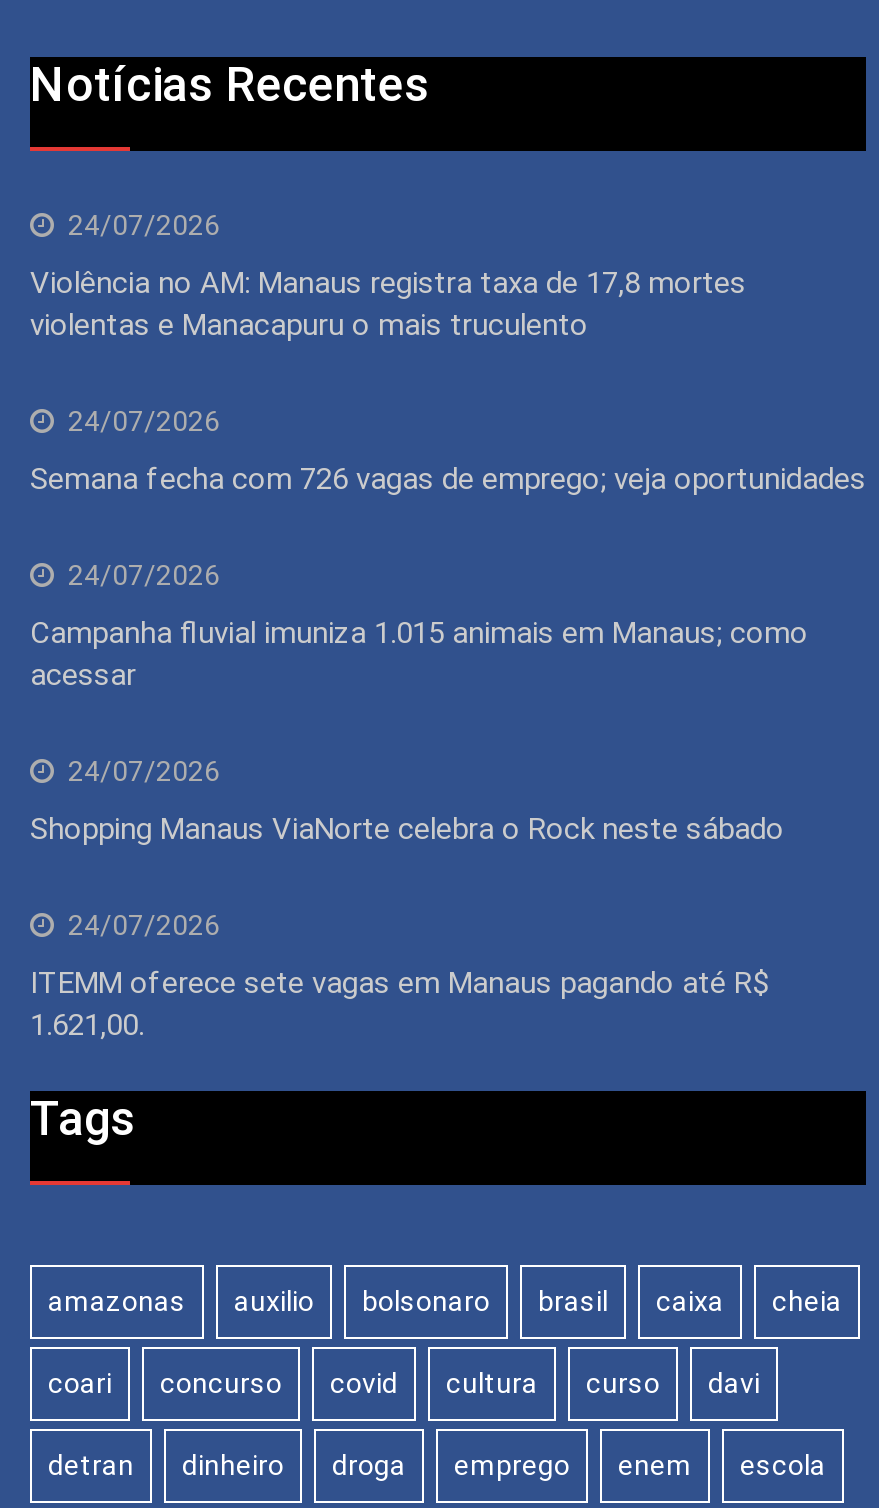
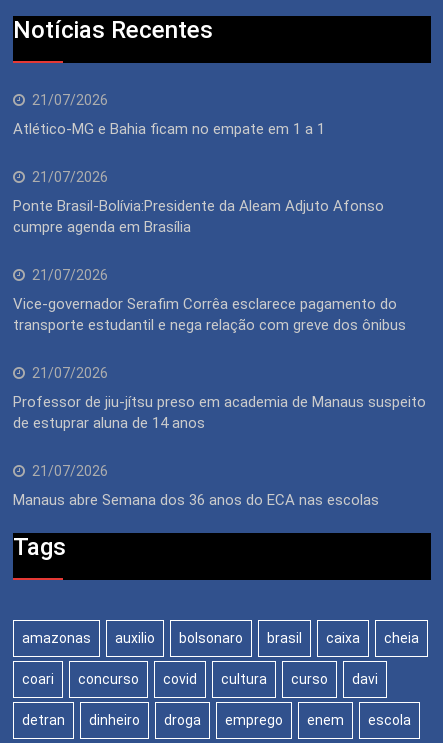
[68,209,220,241] 24/07/2026 -> [32,92,108,108] 21/07/2026
[30,265,746,343] Violência no AM: Manaus registra taxa de 17,8 mortes | violentas e Manacapuru o mais truculento -> [13,120,325,138] Atlético-MG e Bahia ficam no empate em 1 a 1
[68,405,220,437] 24/07/2026 -> [32,169,108,185] 21/07/2026
[30,461,866,497] Semana fecha com 726 vagas de emprego; veja oportunidades -> [13,197,384,236] Ponte Brasil-Bolívia:Presidente da Aleam Adjuto Afonso | cumpre agenda em Brasília
[68,559,220,591] 24/07/2026 -> [32,267,108,283] 21/07/2026
[30,615,808,693] Campanha fluvial imuniza 1.015 animais em Manaus; como | acessar -> [13,295,406,334] Vice-governador Serafim Corrêa esclarece pagamento do | transporte estudantil e nega relação com greve dos ônibus
[68,755,220,787] 24/07/2026 -> [32,365,108,381] 21/07/2026
[30,811,784,847] Shopping Manaus ViaNorte celebra o Rock neste sábado -> [13,393,426,432] Professor de jiu-jítsu preso em academia de Manaus suspeito | de estuprar aluna de 14 anos
[68,909,220,941] 24/07/2026 -> [32,463,108,479] 21/07/2026
[30,965,768,1043] ITEMM oferece sete vagas em Manaus pagando até R$ | 1.621,00. -> [13,491,379,509] Manaus abre Semana dos 36 anos do ECA nas escolas

